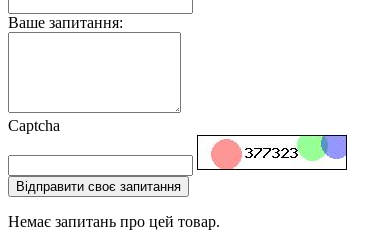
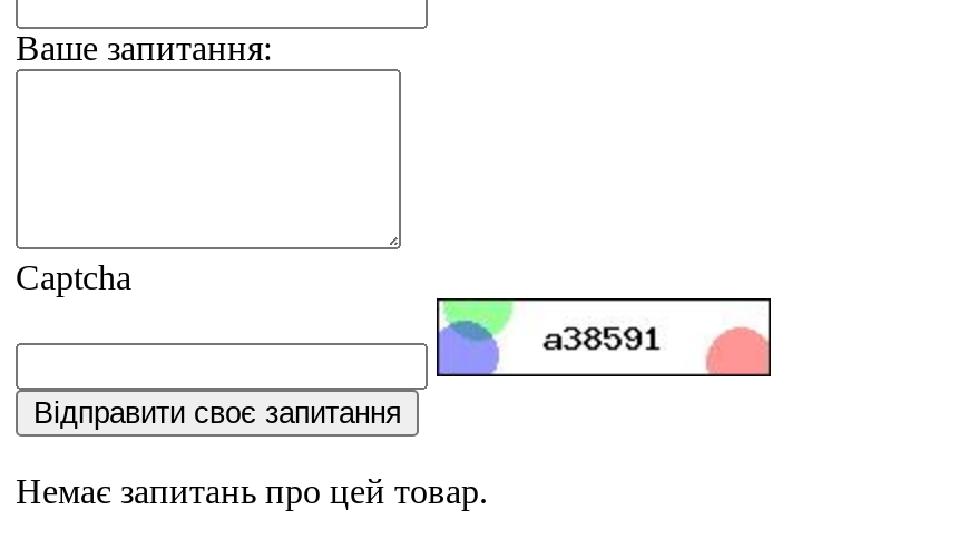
[196,135,347,170] [image] -> [434,298,771,376] [image]

